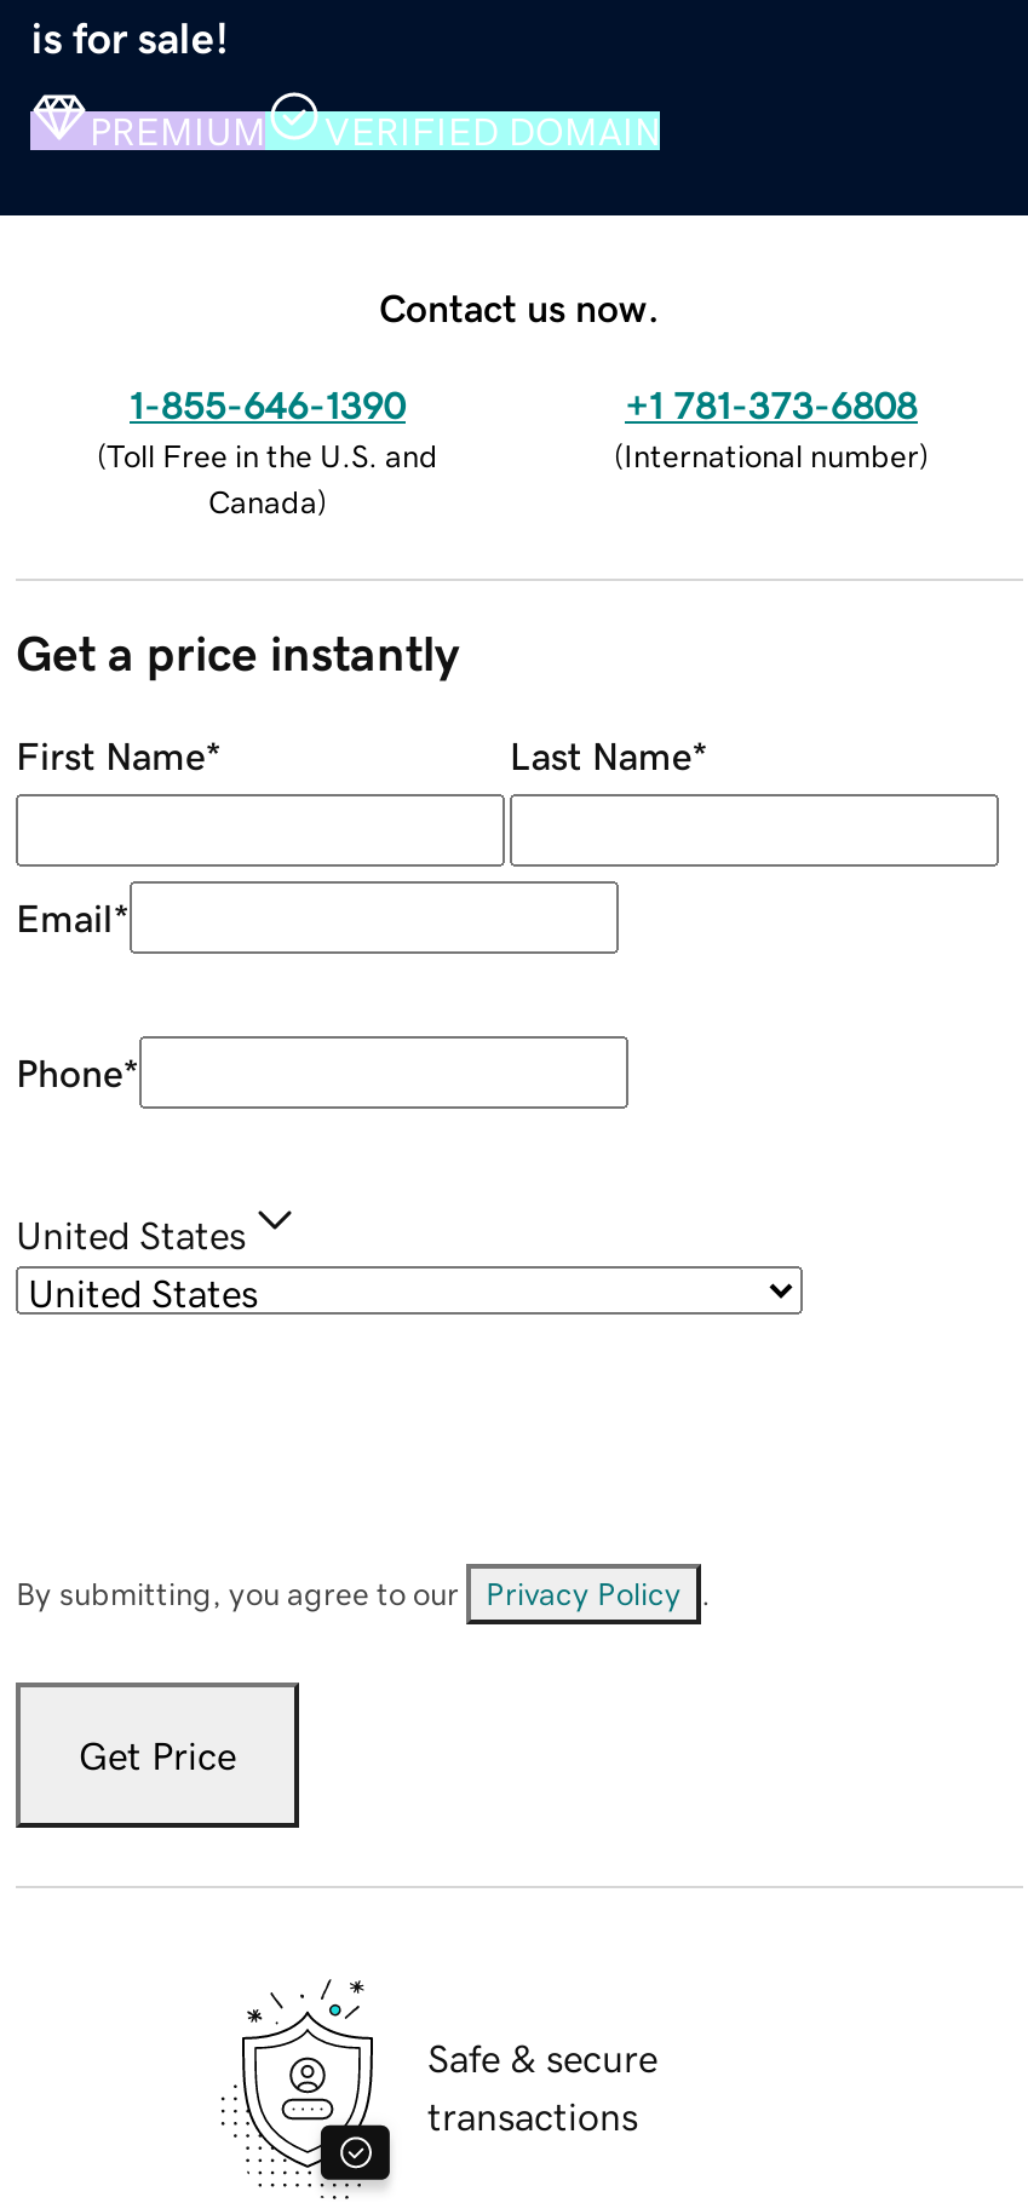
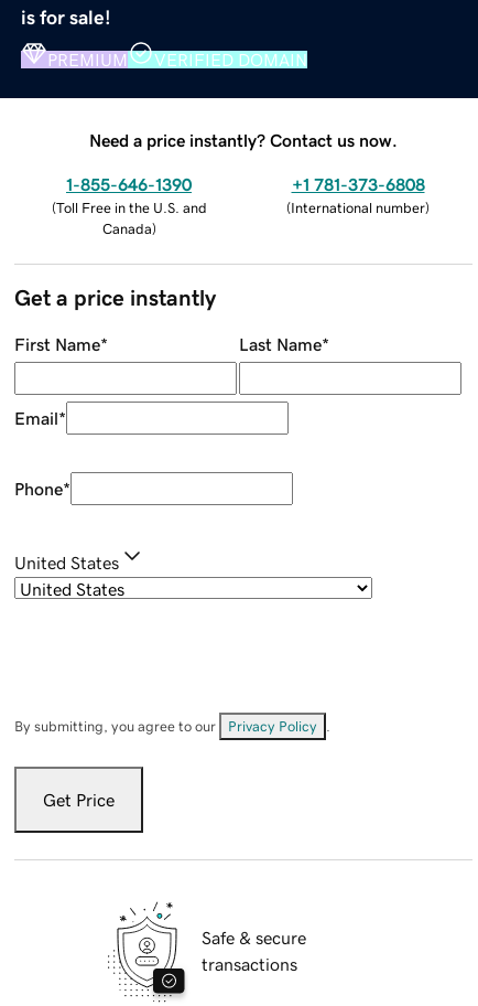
[379,287,660,326] Contact us now. -> [89,131,398,148] Need a price instantly? Contact us now.

